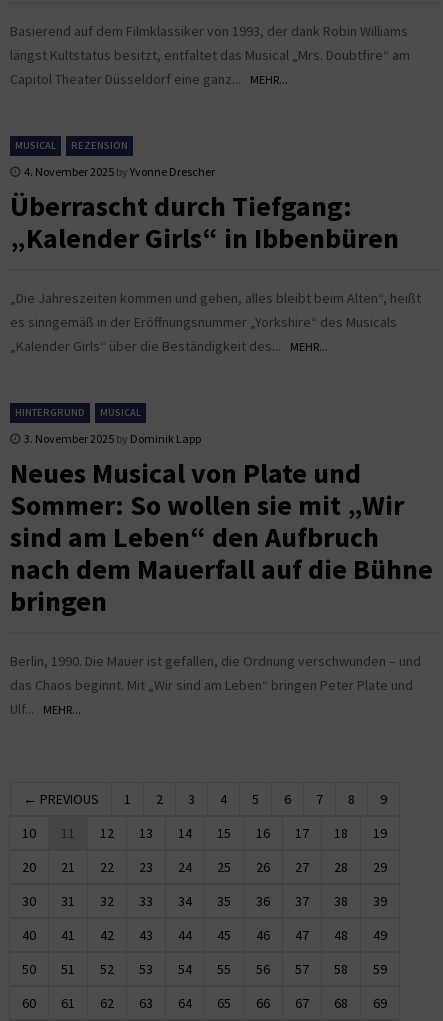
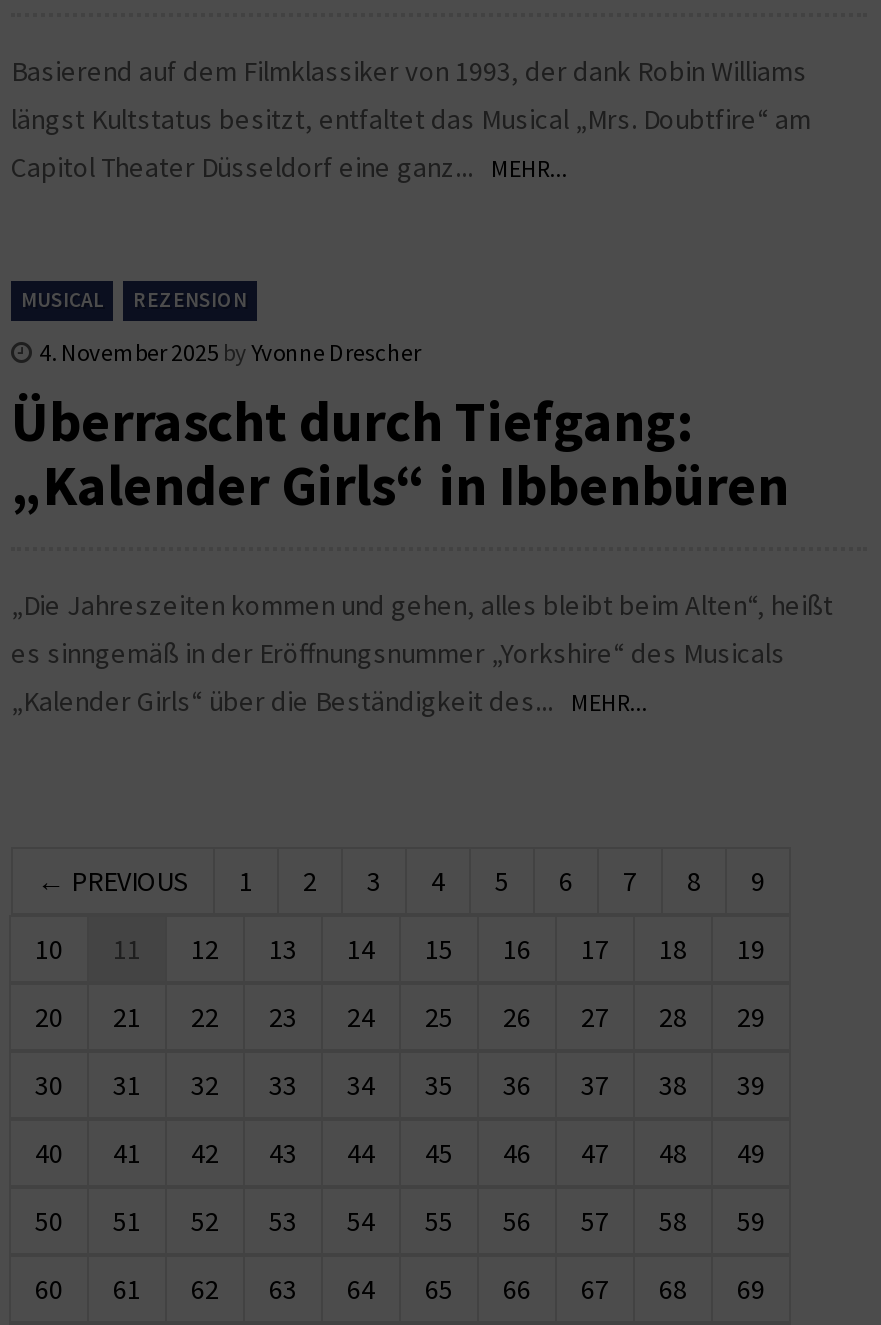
[10,406,433,718] HINTERGRUND | MUSICAL | 3. November 2025 by Dominik Lapp | Neues Musical von Plate und | Sommer: So wollen sie mit „Wir | sind am Leben“ den Aufbruch | nach dem Mauerfall auf die Bühne | bringen | Berlin, 1990. Die Mauer ist gefallen, die Ordnung verschwunden – und | das Chaos beginnt. Mit „Wir sind am Leben“ bringen Peter Plate und | Ulf... MEHR... -> none

